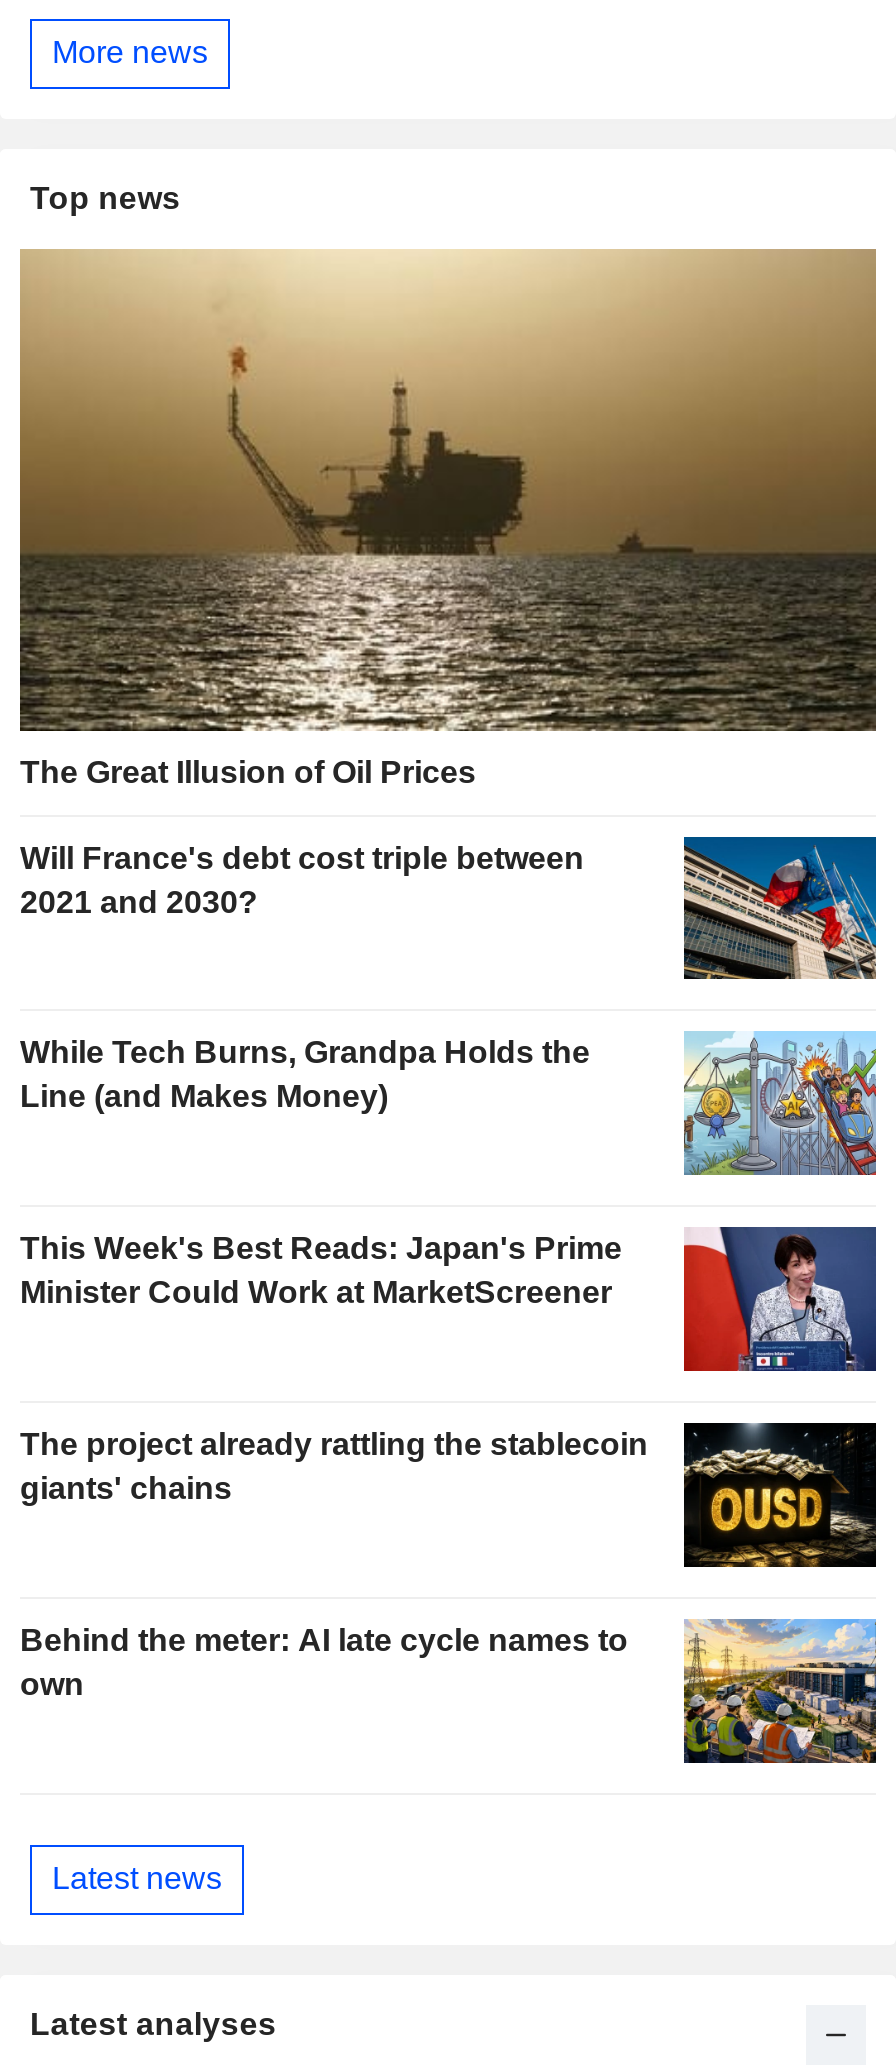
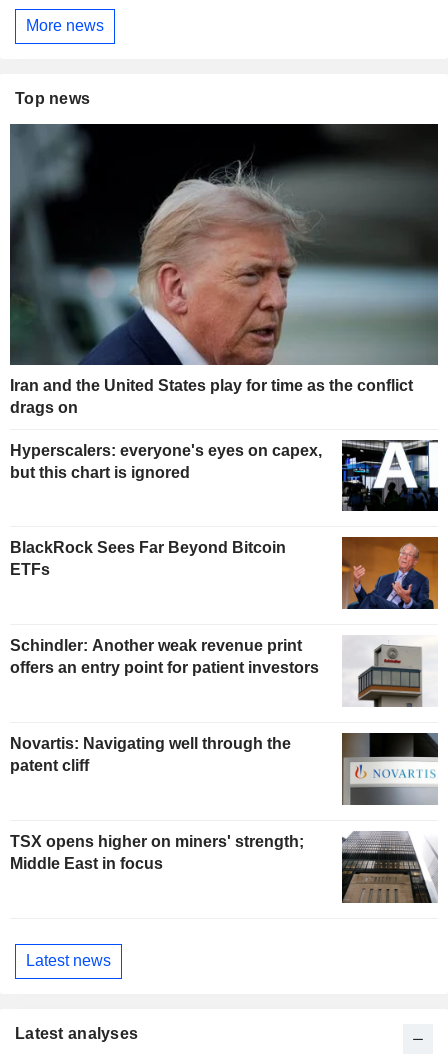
[18,247,878,788] [image] | The Great Illusion of Oil Prices -> [9,123,439,415] [image] | Iran and the United States play for time as the conflict | drags on
[20,840,584,918] Will France's debt cost triple between | 2021 and 2030? -> [10,441,322,480] Hyperscalers: everyone's eyes on capex, | but this chart is ignored
[682,835,878,981] [image] -> [342,439,439,512] [image]
[20,1036,590,1114] While Tech Burns, Grandpa Holds the | Line (and Makes Money) -> [10,539,286,578] BlackRock Sees Far Beyond Bitcoin | ETFs
[682,1031,878,1177] [image] -> [341,536,439,610] [image]
[20,1225,878,1373] [image] | This Week's Best Reads: Japan's Prime | Minister Could Work at MarketScreener -> [10,635,438,708] [image] | Schindler: Another weak revenue print | offers an entry point for patient investors
[20,1427,648,1505] The project already rattling the stablecoin | giants' chains -> [10,735,291,774] Novartis: Navigating well through the | patent cliff
[684,1421,878,1567] [image] -> [341,732,439,806] [image]
[20,1617,878,1765] [image] | Behind the meter: AI late cycle names to | own -> [10,831,438,904] [image] | TSX opens higher on miners' strength; | Middle East in focus

